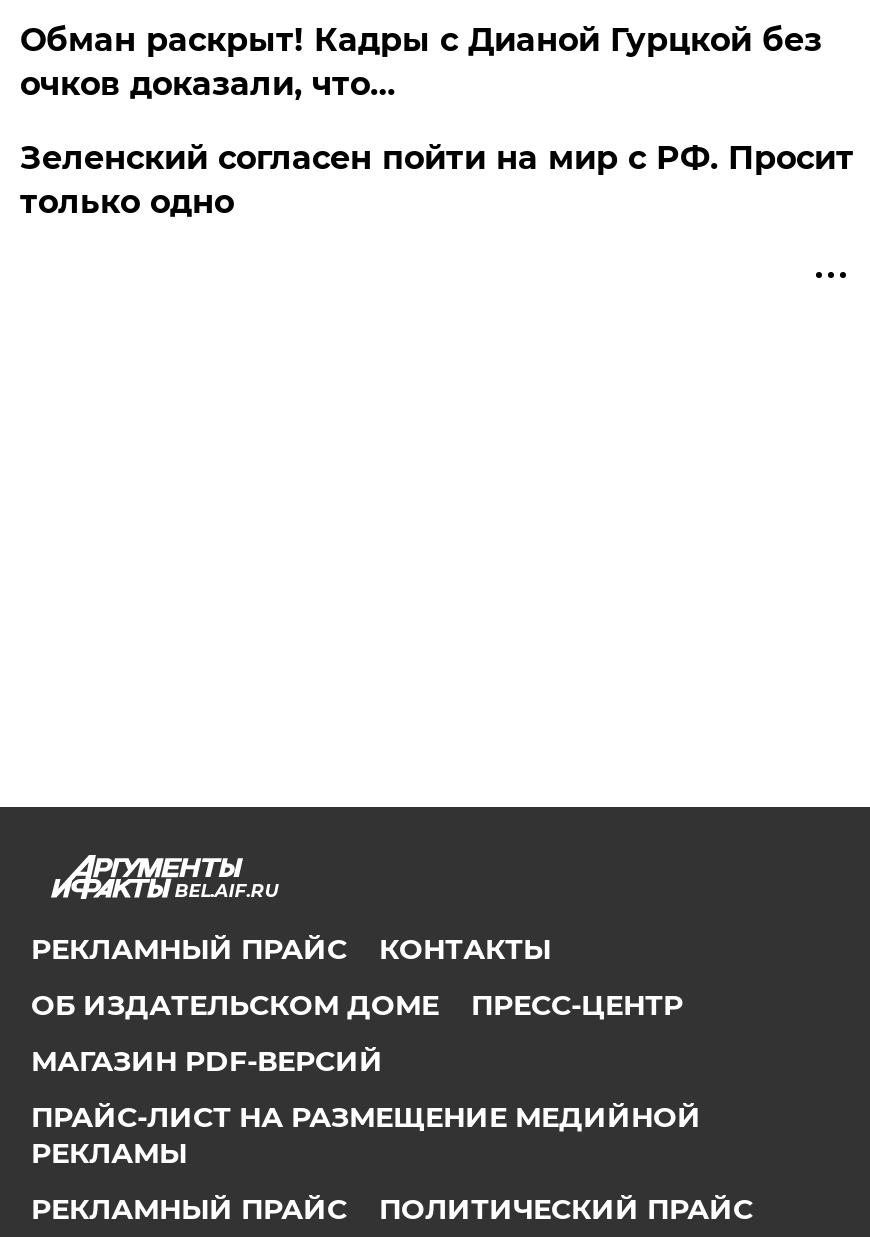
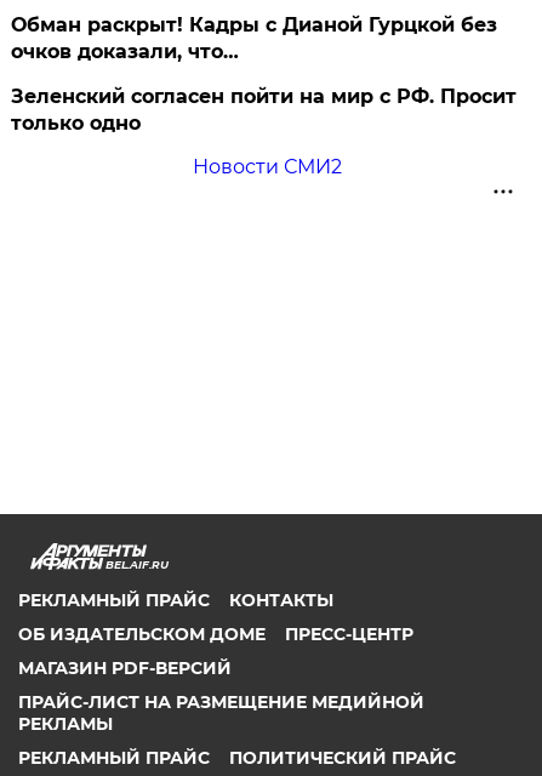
none -> [192,155,342,178] Новости СМИ2

